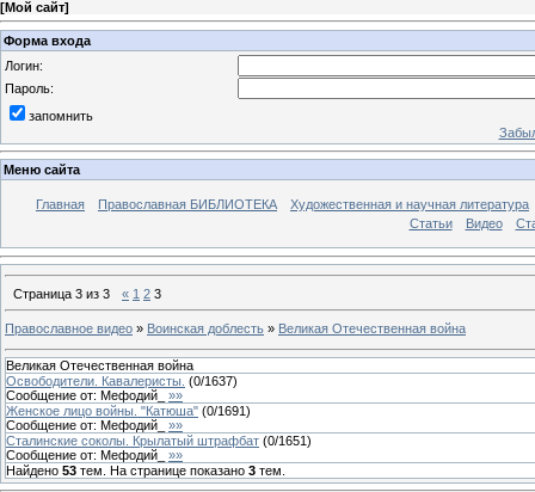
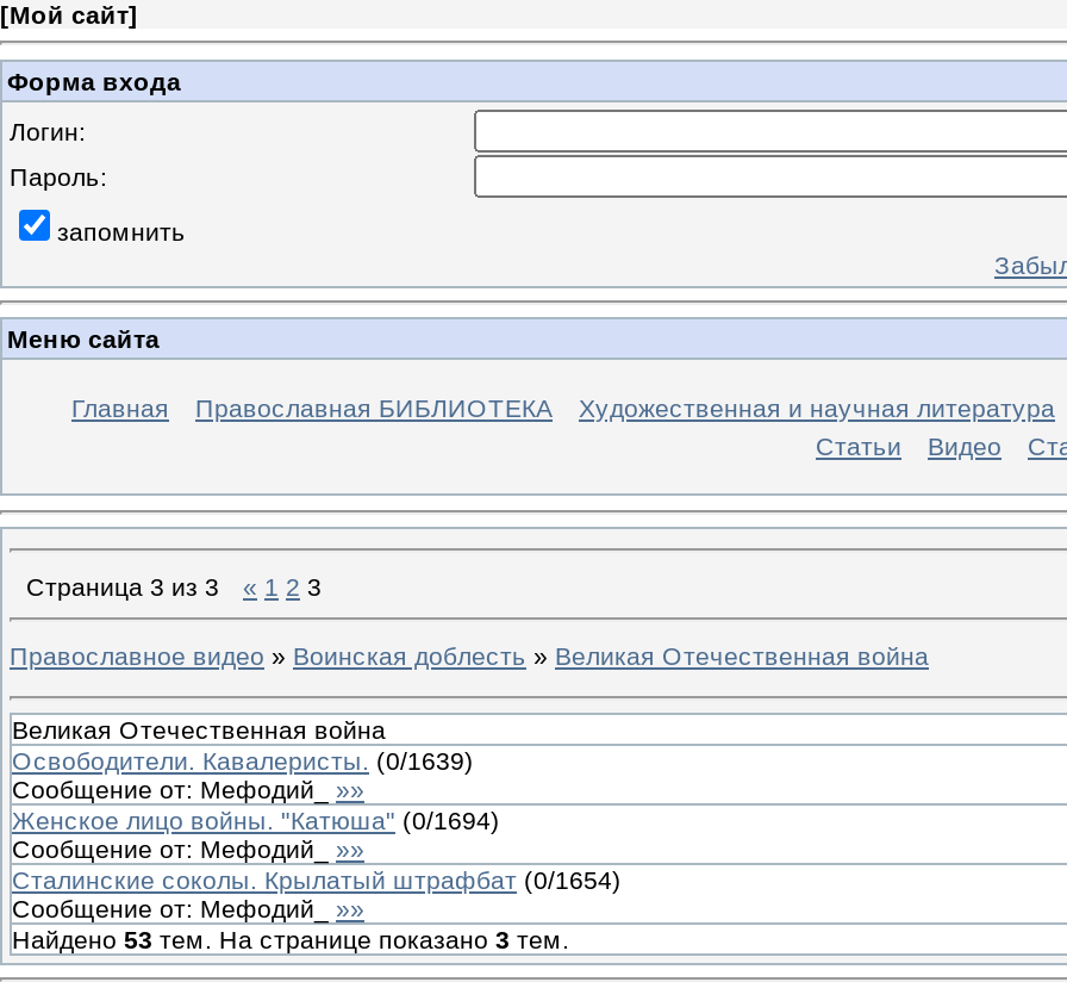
[6,374,238,388] Освободители. Кавалеристы. (0/1637) -> [12,746,474,774] Освободители. Кавалеристы. (0/1639)
[6,404,251,418] Женское лицо войны. "Катюша" (0/1691) -> [12,805,500,834] Женское лицо войны. "Катюша" (0/1694)
[6,433,312,448] Сталинские соколы. Крылатый штрафбат (0/1651) -> [12,865,622,894] Сталинские соколы. Крылатый штрафбат (0/1654)

